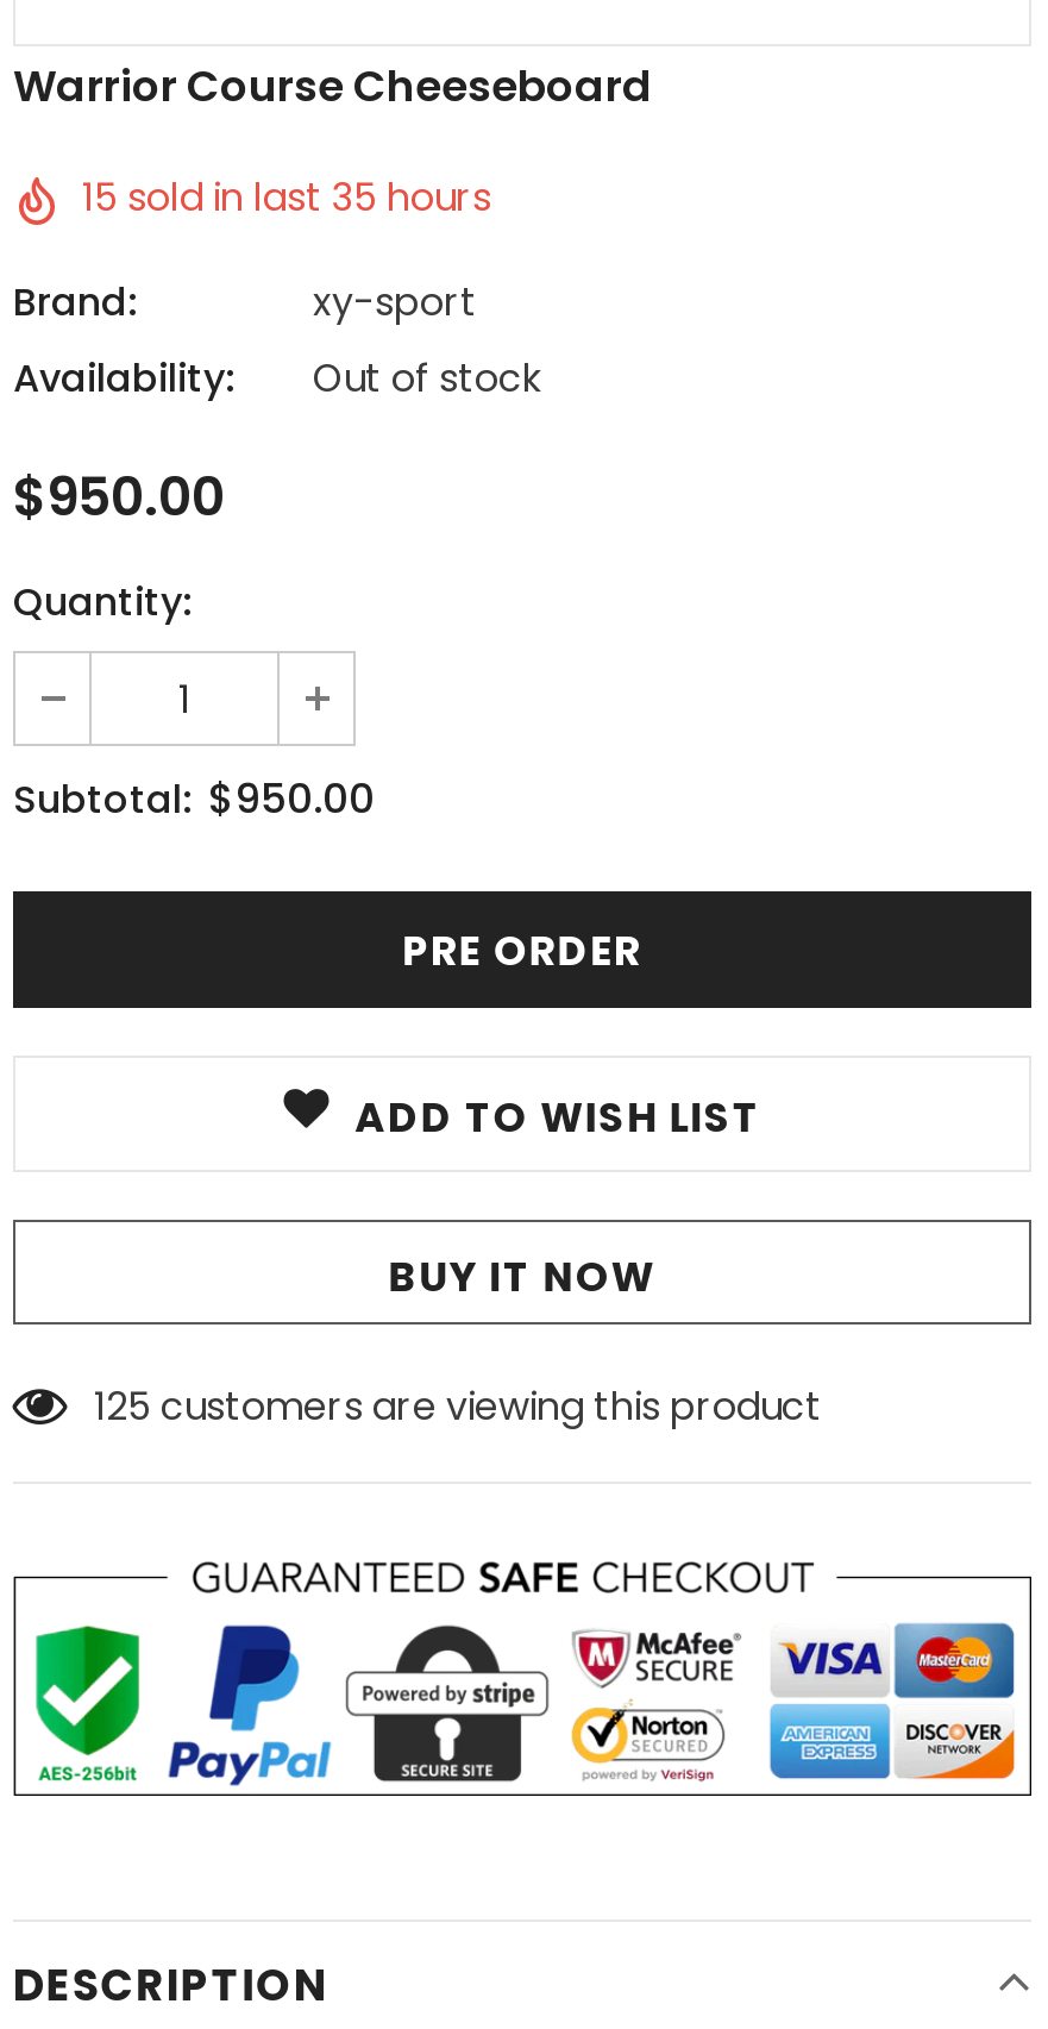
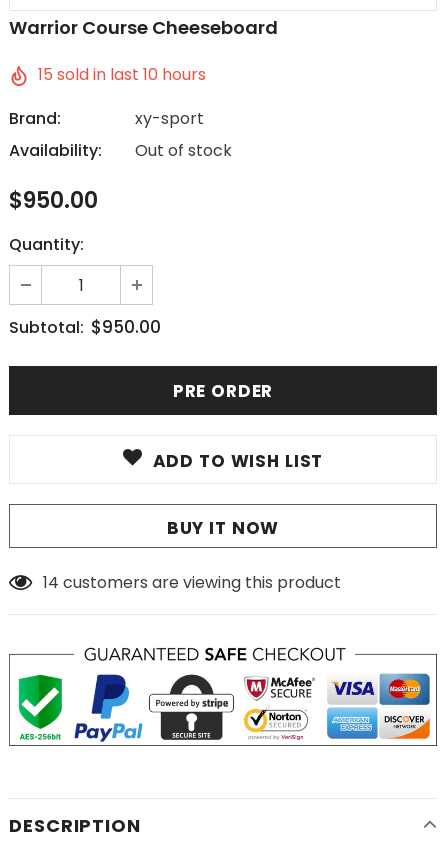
[82,171,491,225] 15 sold in last 35 hours -> [38,63,206,86] 15 sold in last 10 hours
[94,1380,822,1434] 125 customers are viewing this product -> [43,571,341,594] 14 customers are viewing this product

